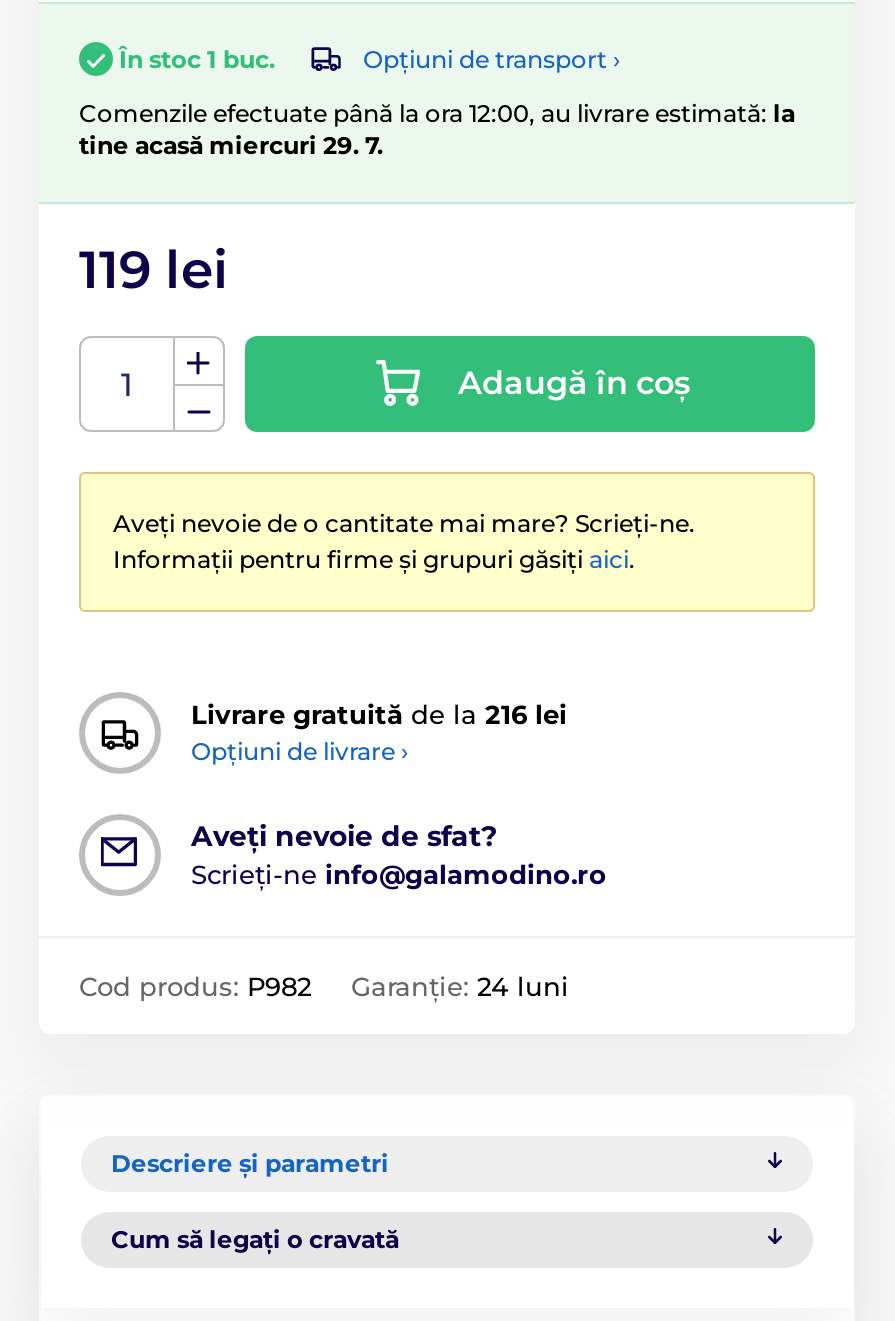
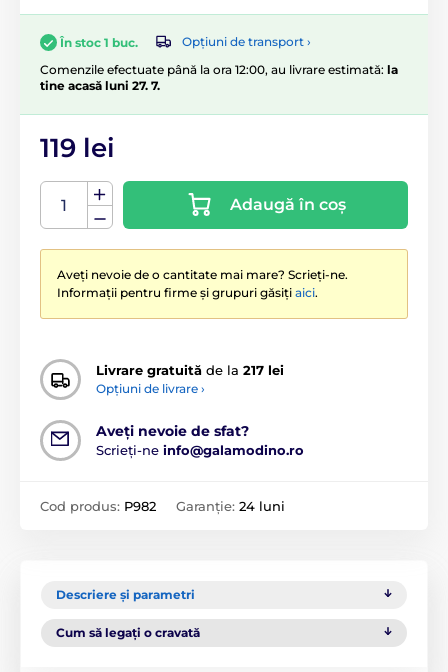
[79,130,383,160] tine acasă miercuri 29. 7. -> [40,78,160,93] tine acasă luni 27. 7.
[191,699,567,731] Livrare gratuită de la 216 lei -> [96,362,284,378] Livrare gratuită de la 217 lei

